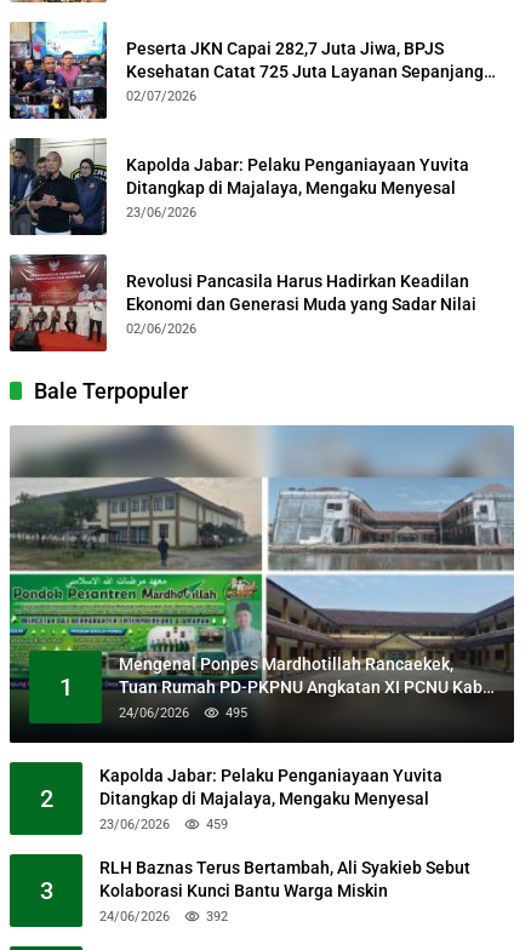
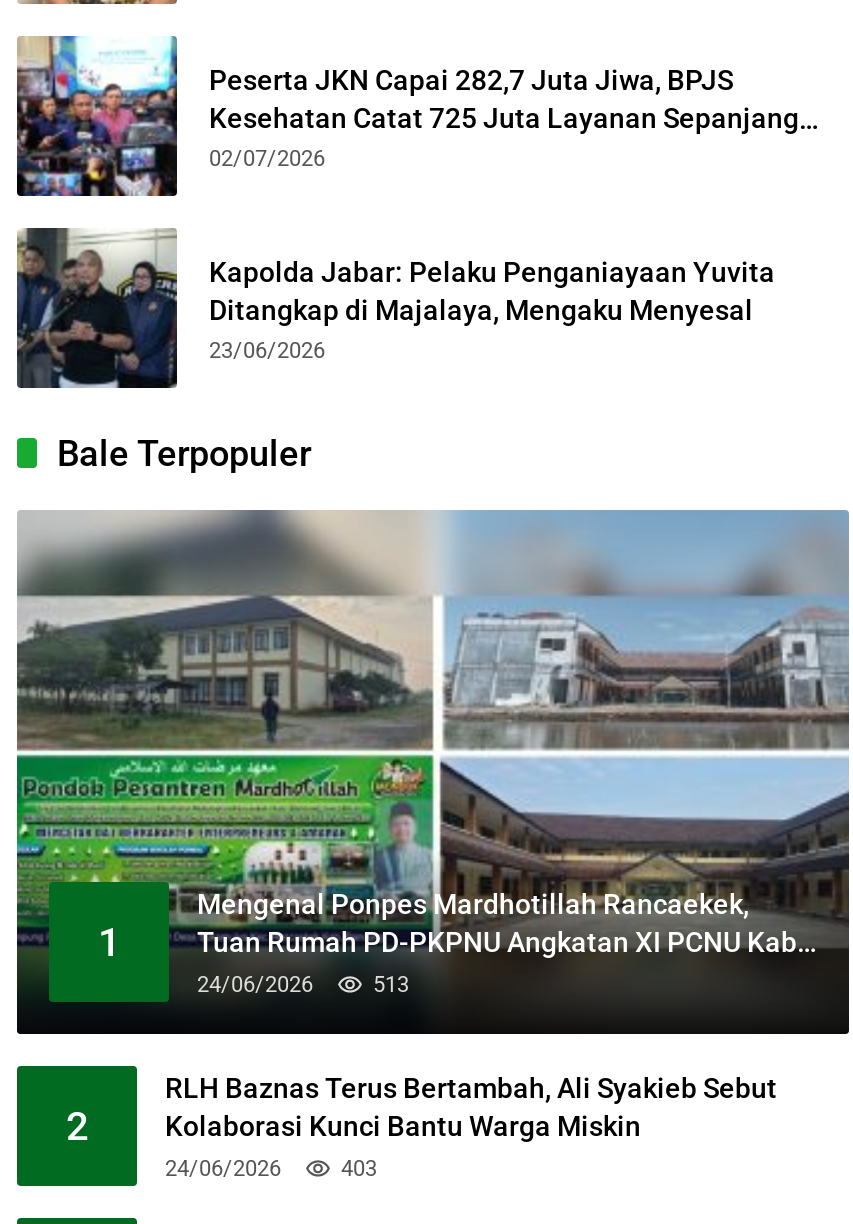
[10,253,476,353] [image] | Revolusi Pancasila Harus Hadirkan Keadilan | Ekonomi dan Generasi Muda yang Sadar Nilai | 02/06/2026 -> none
[225,705,247,721] 495 -> [373,972,409,998] 513
[39,766,442,905] Kapolda Jabar: Pelaku Penganiayaan Yuvita | Ditangkap di Majalaya, Mengaku Menyesal | 23/06/2026 | 459 | 3 -> none
[206,909,228,924] 392 -> [341,1156,377,1182] 403

